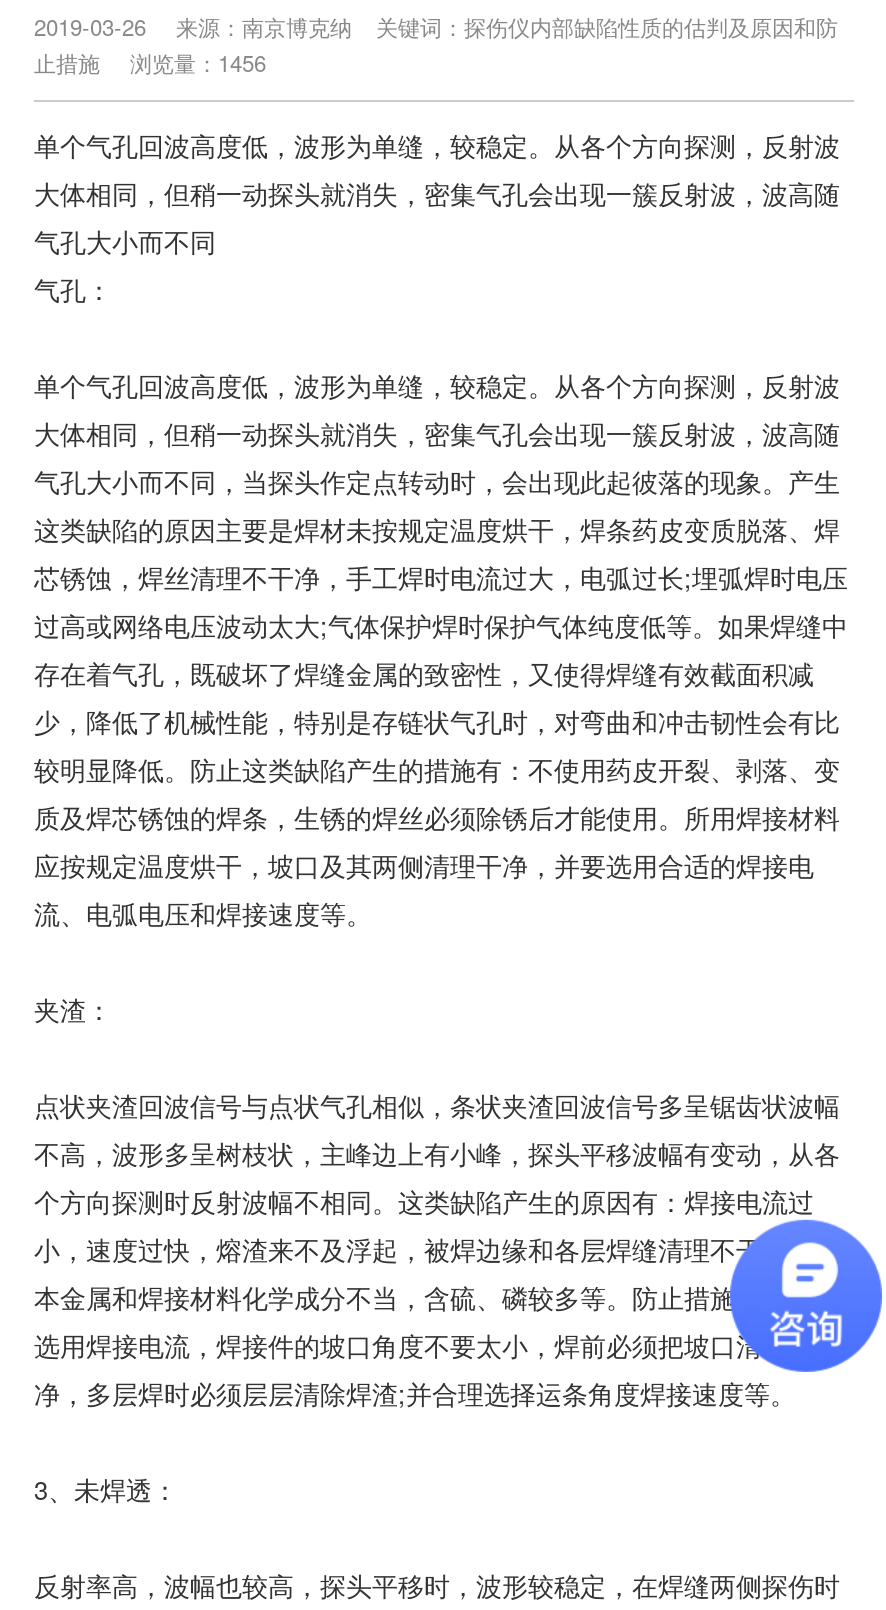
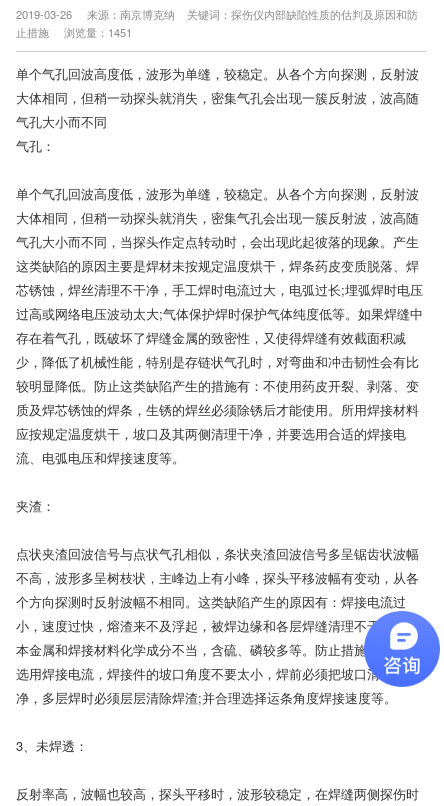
[34,46,266,78] 止措施 浏览量：1456 -> [16,24,132,40] 止措施 浏览量：1451

